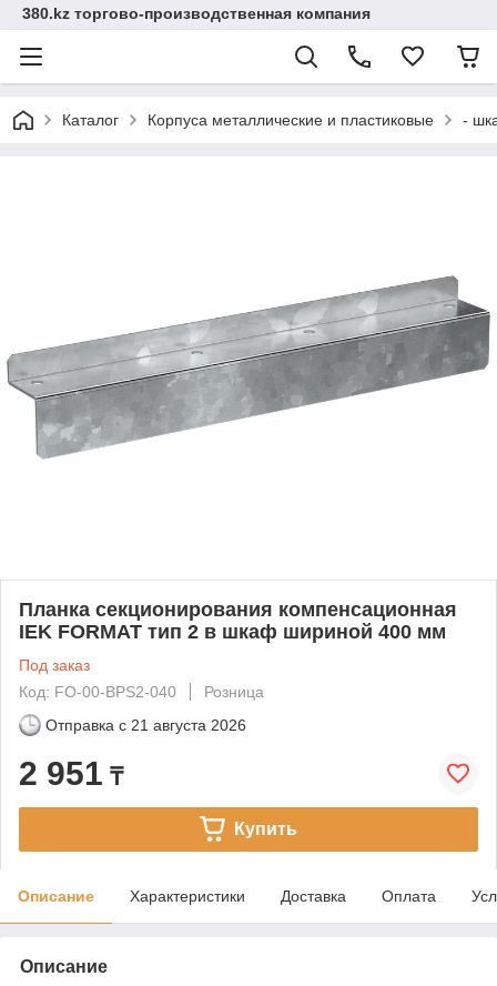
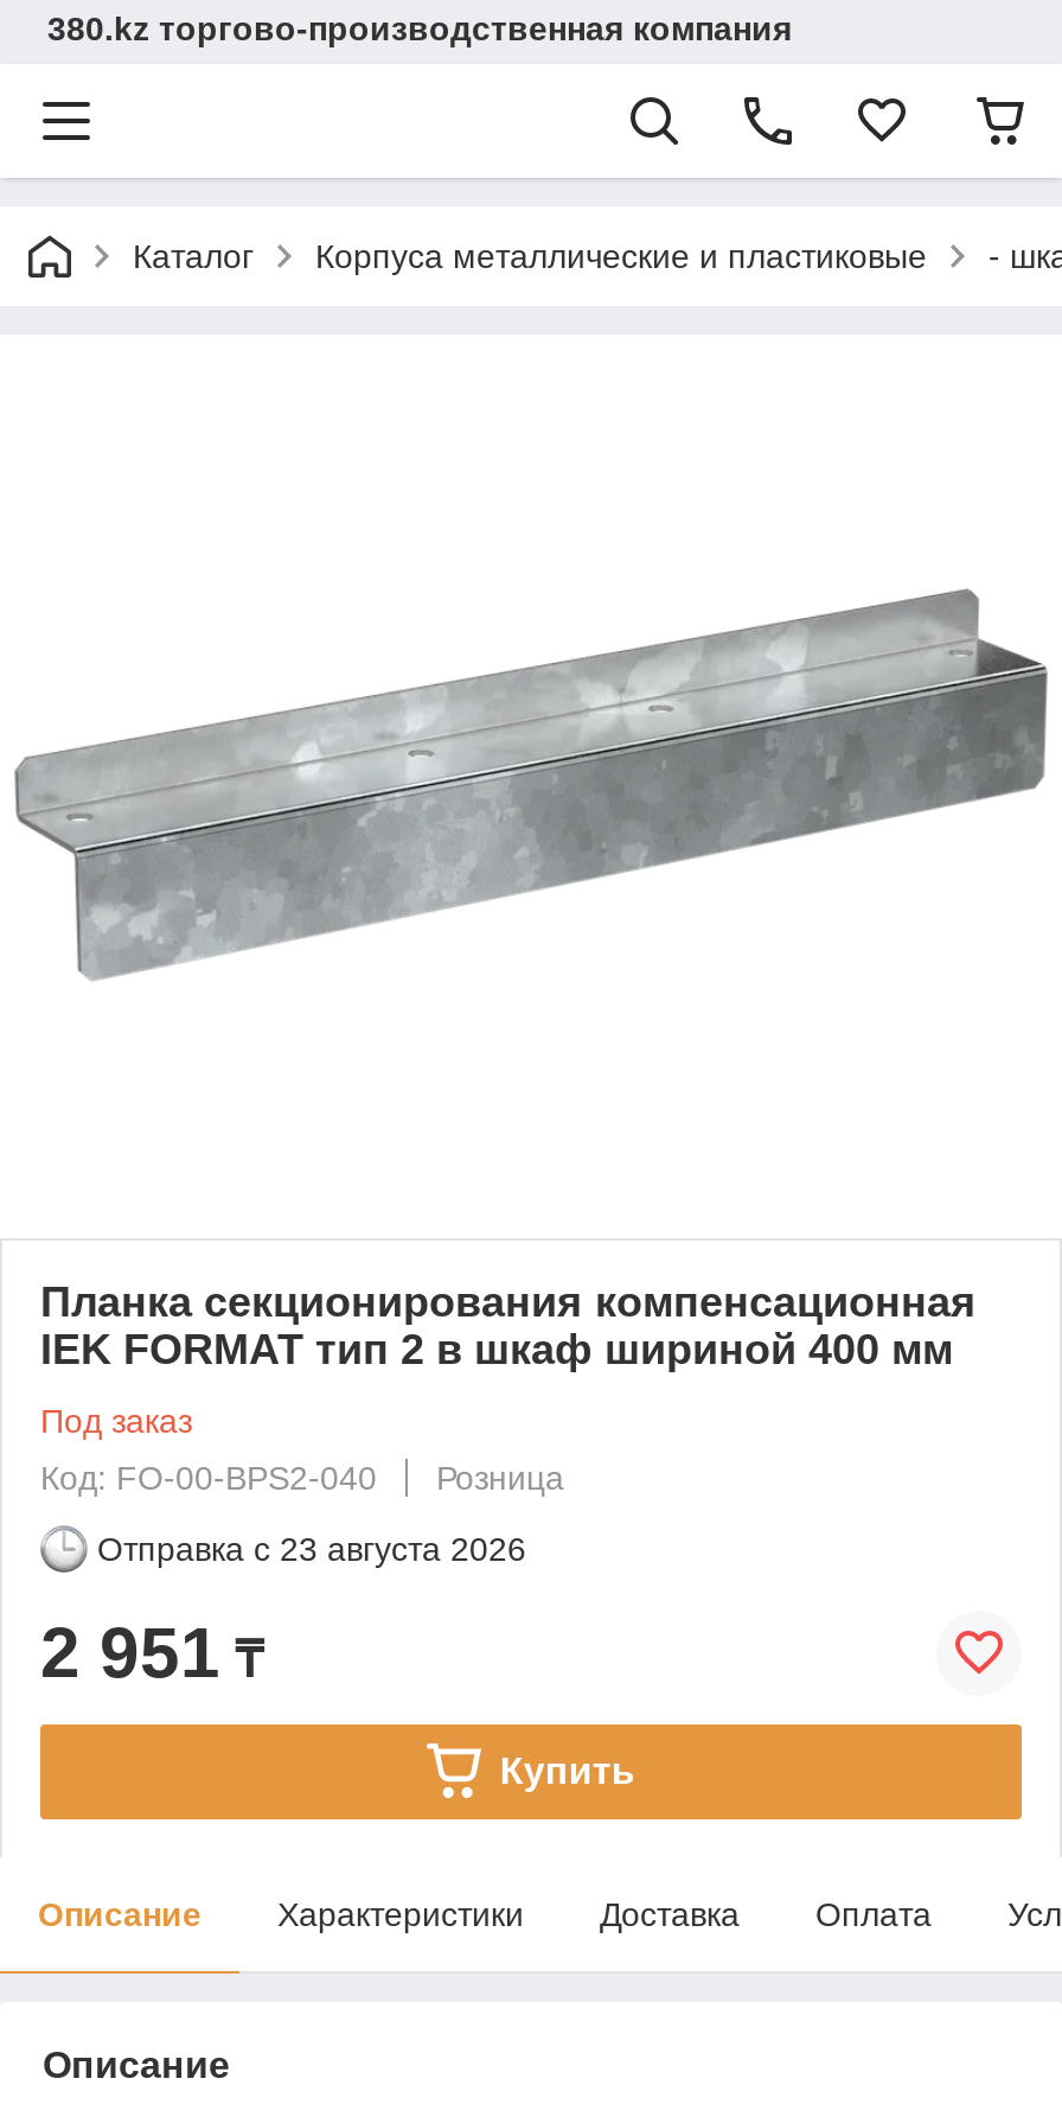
[45,716,246,734] Отправка с 21 августа 2026 -> [97,1529,526,1567] Отправка с 23 августа 2026

